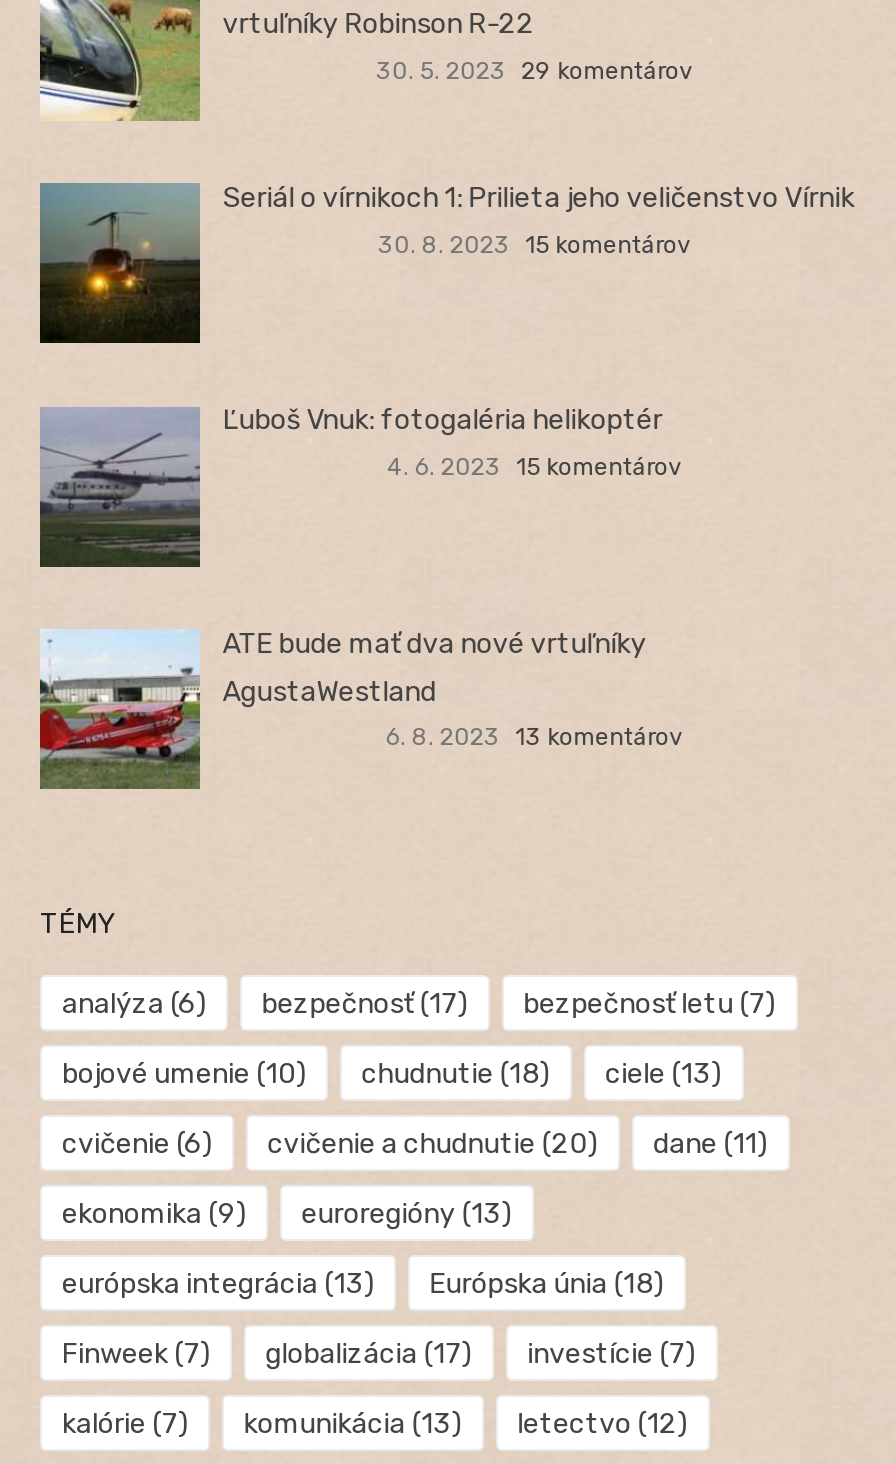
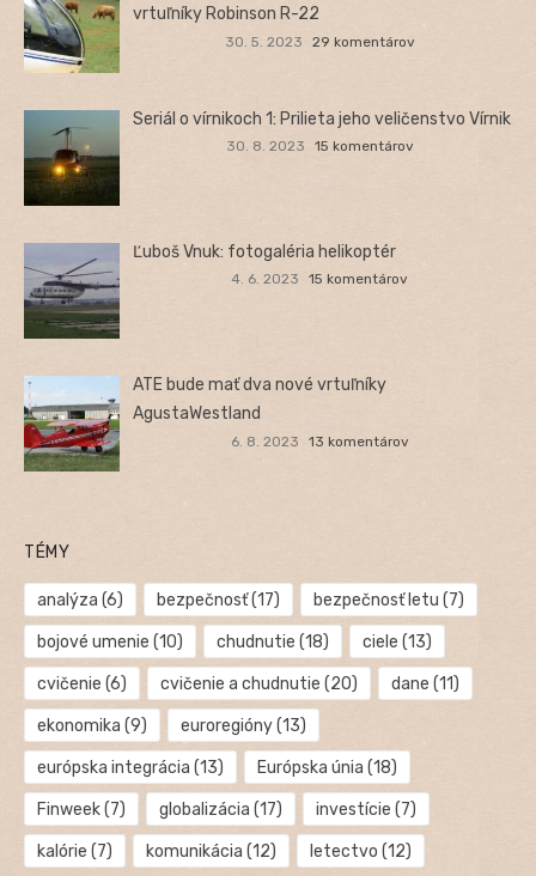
[62,1406,687,1440] kalórie (7) komunikácia (13) letectvo (12) -> [37,842,411,862] kalórie (7) komunikácia (12) letectvo (12)

